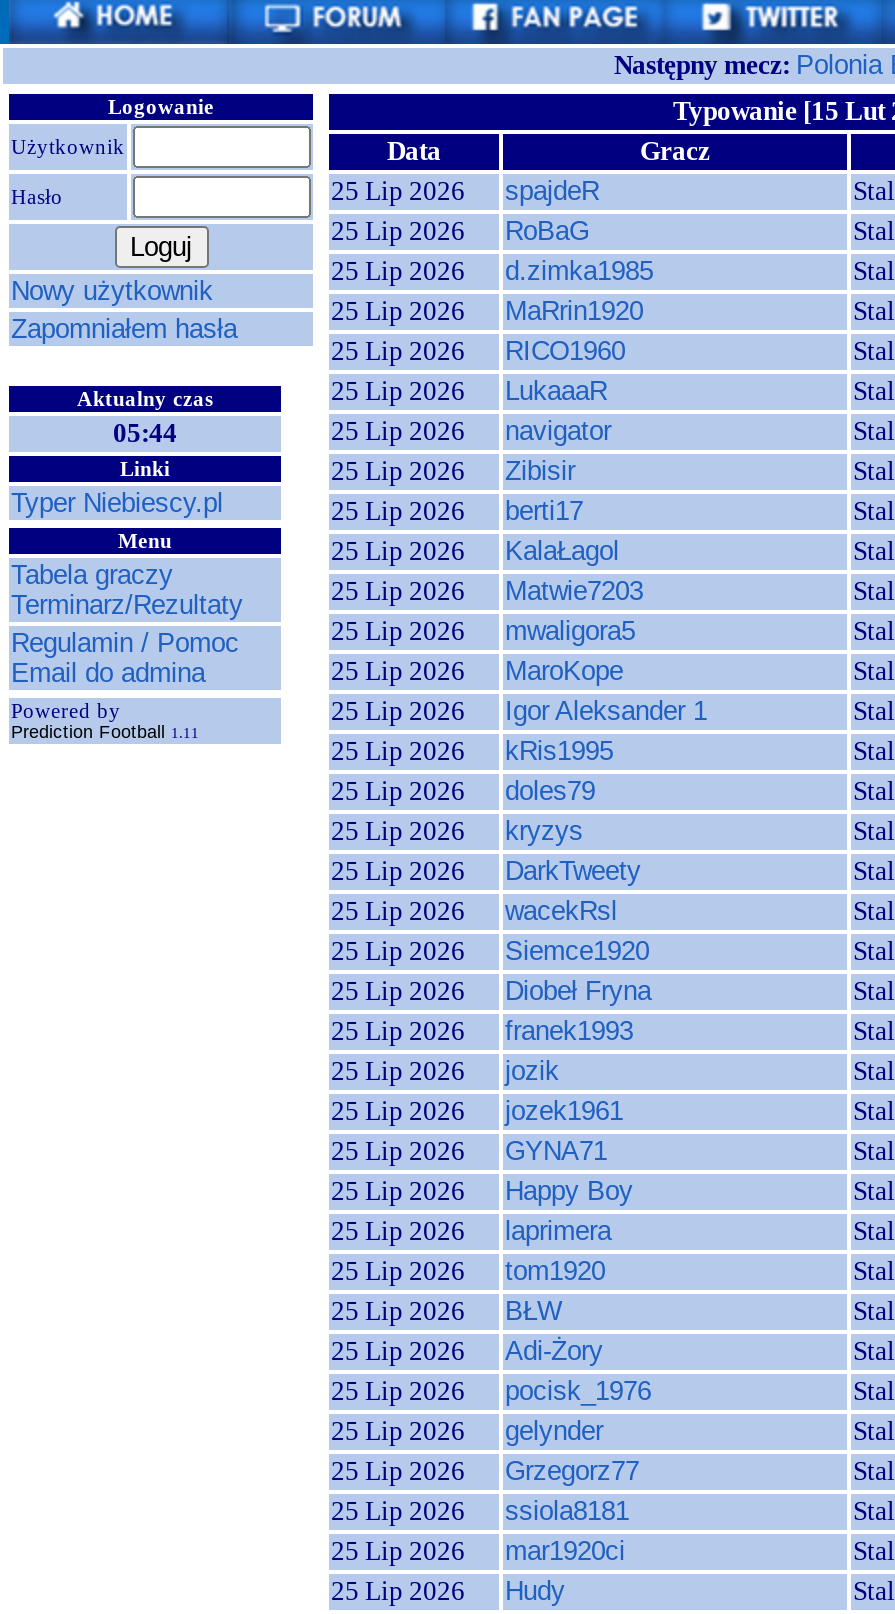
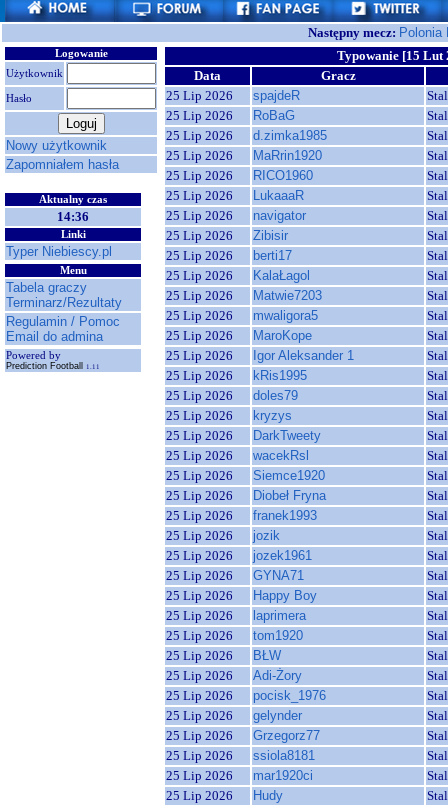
[113,418,177,448] 05:44 -> [57,209,89,224] 14:36

